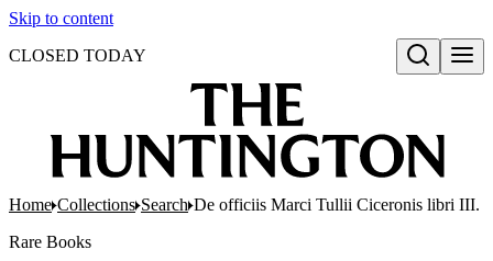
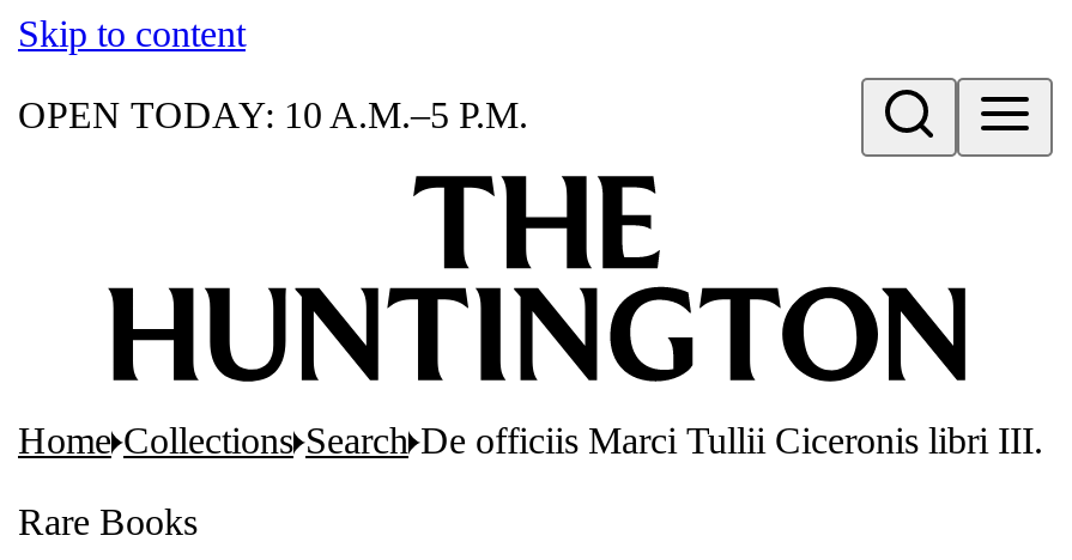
[9,46,146,65] CLOSED TODAY -> [18,95,528,135] OPEN TODAY: 10 A.M.–5 P.M.

